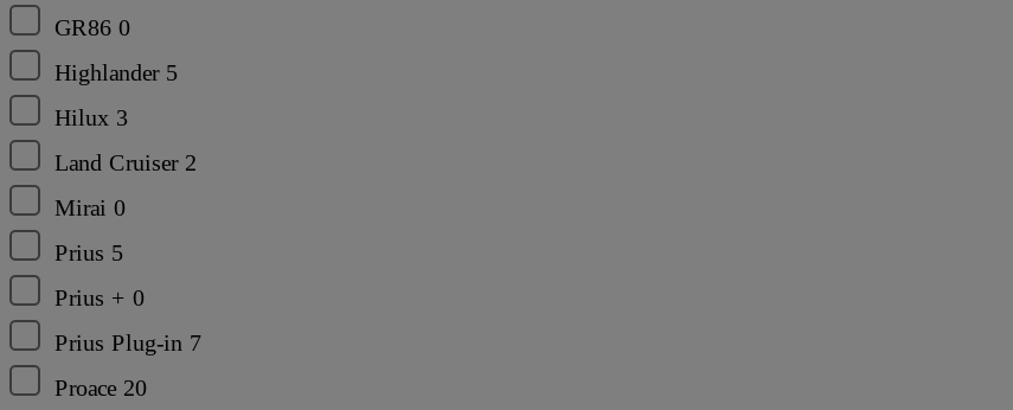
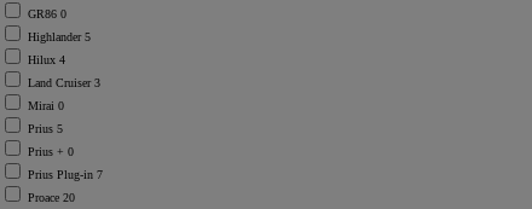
[55,104,128,130] Hilux 3 -> [28,53,65,66] Hilux 4
[55,149,197,175] Land Cruiser 2 -> [28,76,100,89] Land Cruiser 3

